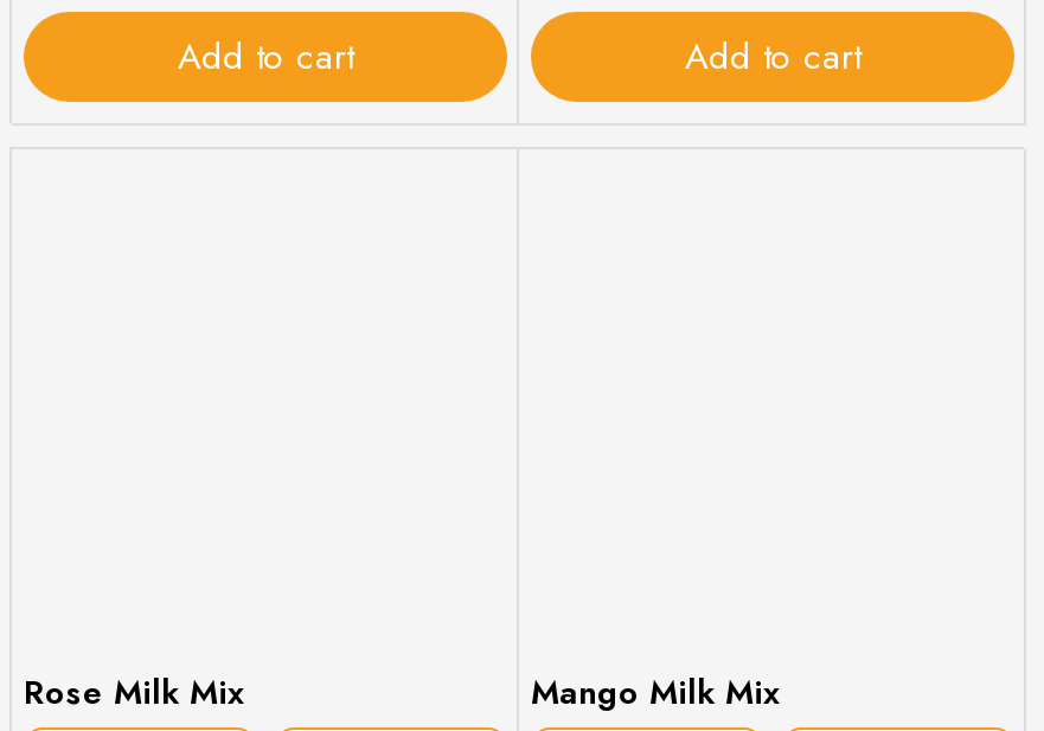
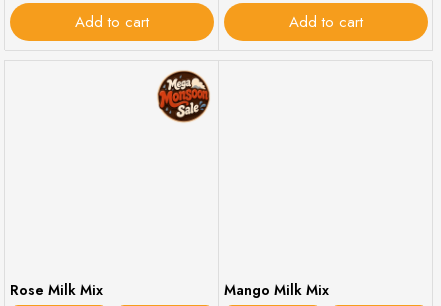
none -> [156,70,211,123] [image]

